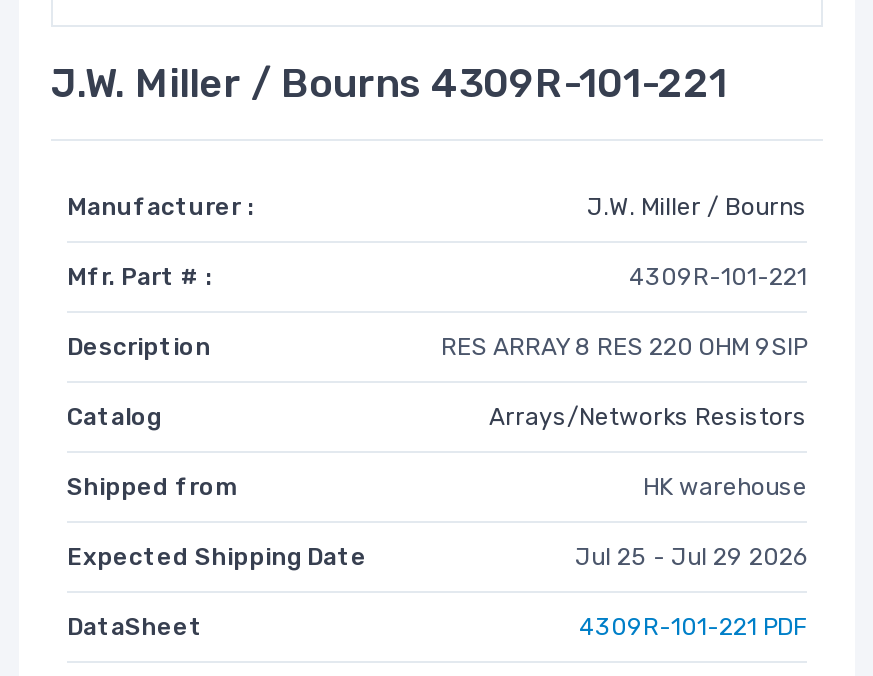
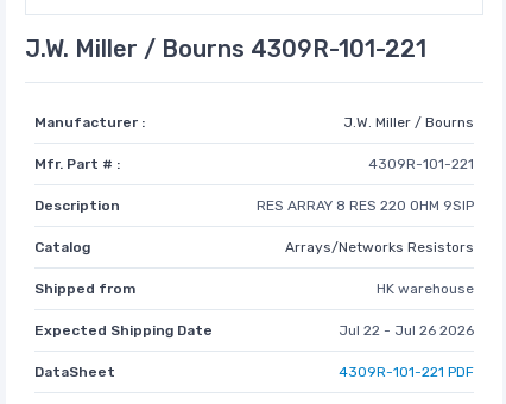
[575,542,807,570] Jul 25 - Jul 29 2026 -> [339,321,474,338] Jul 22 - Jul 26 2026

